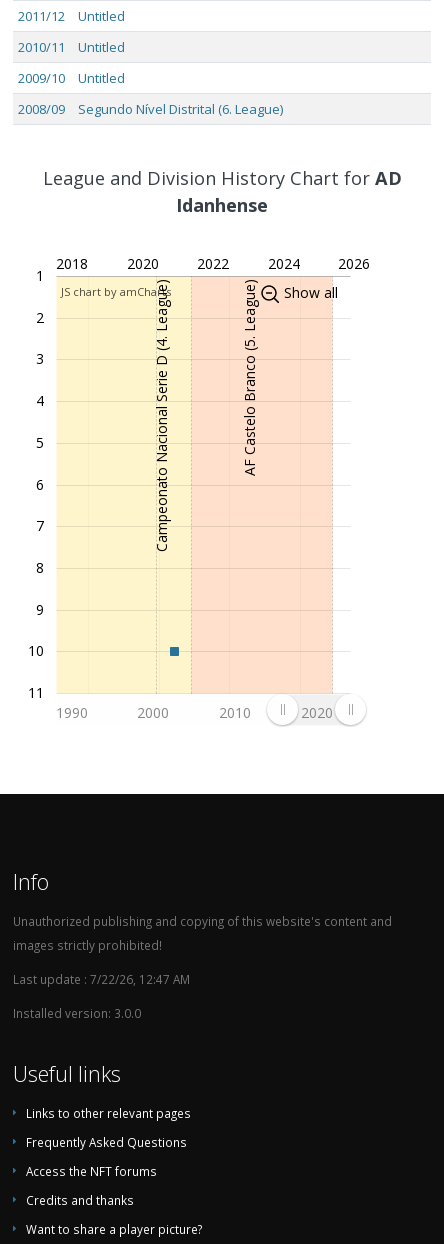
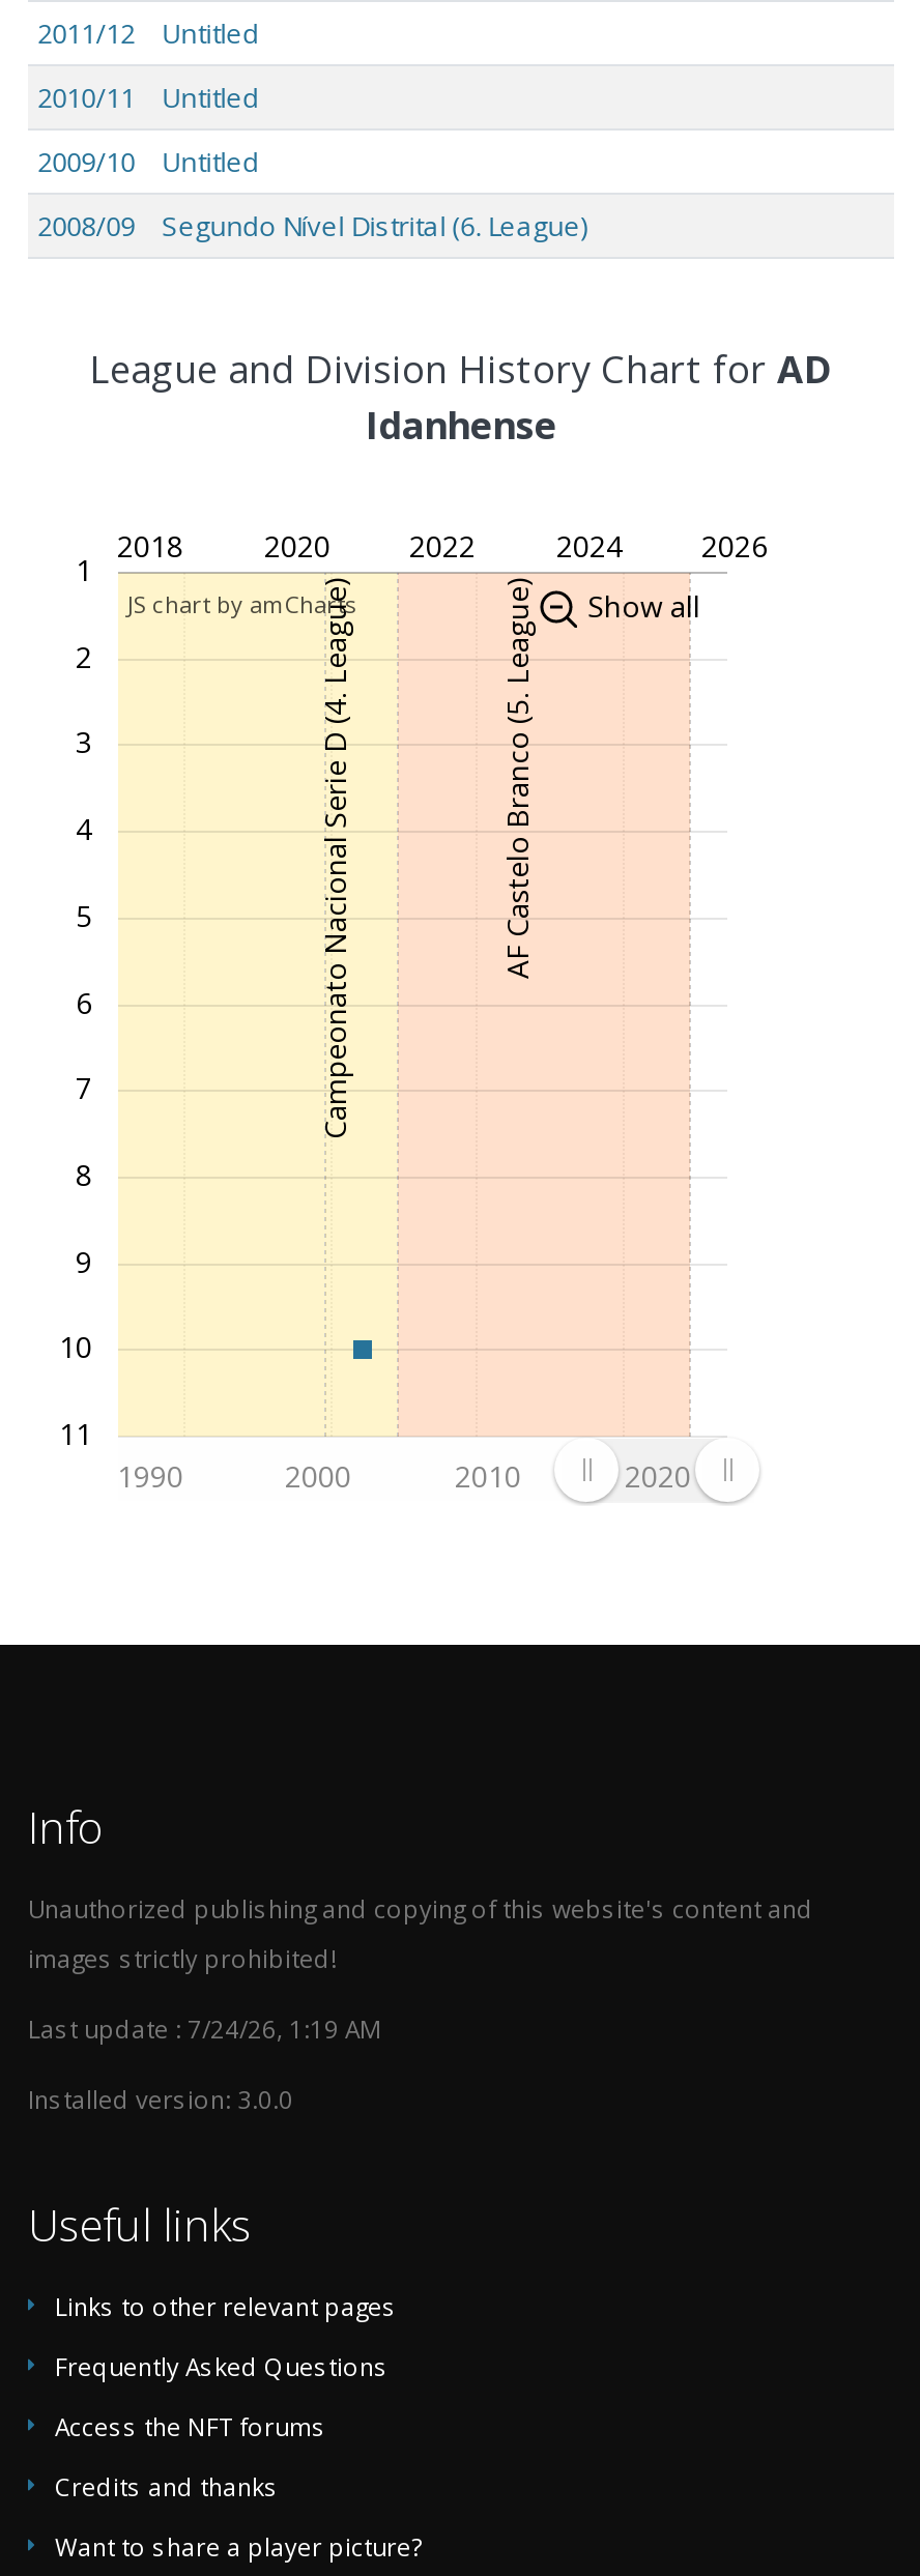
[13,971,190,987] Last update : 7/22/26, 12:47 AM -> [28,2011,380,2045] Last update : 7/24/26, 1:19 AM

